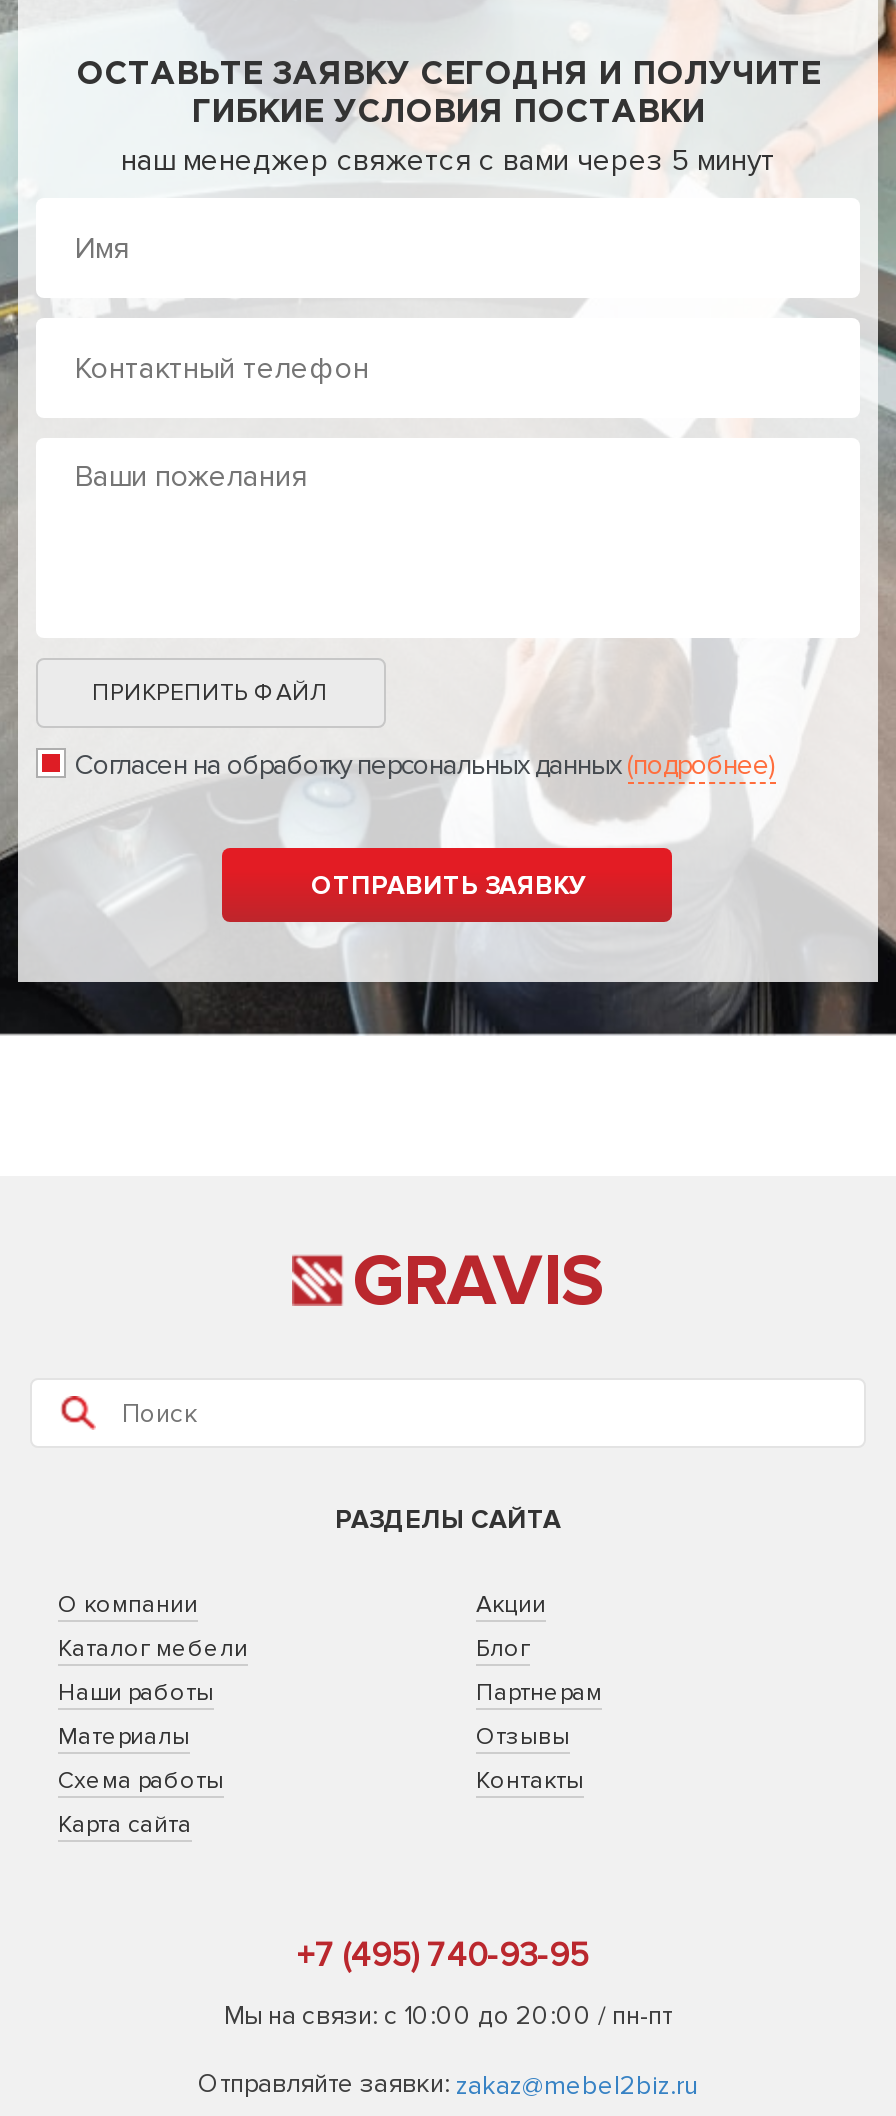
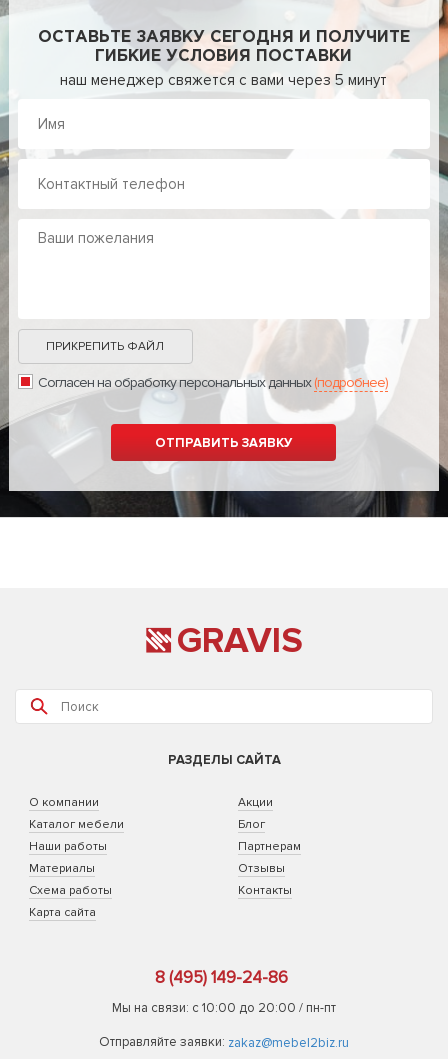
[297,1934,589,1976] +7 (495) 740-93-95 -> [155,967,288,988] 8 (495) 149-24-86

